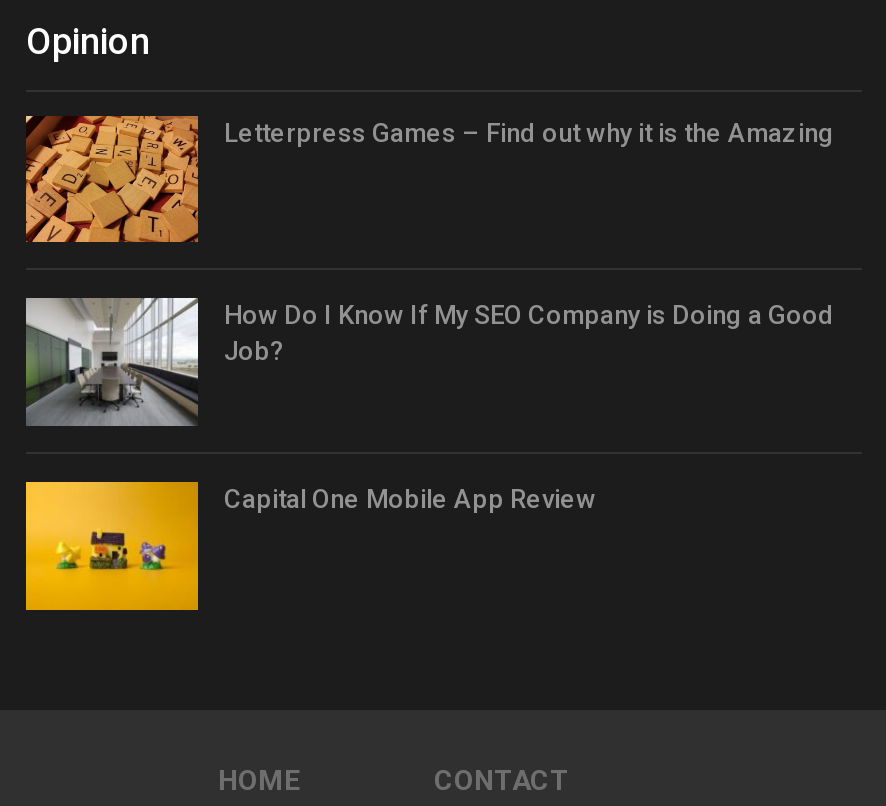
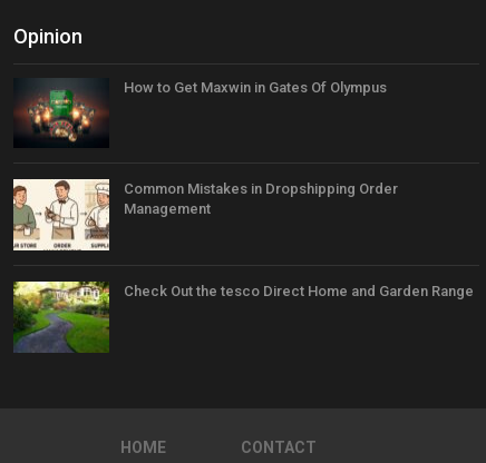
[24,114,834,244] [image] | Letterpress Games – Find out why it is the Amazing -> [13,78,387,148] [image] | How to Get Maxwin in Gates Of Olympus
[24,296,834,428] [image] | How Do I Know If My SEO Company is Doing a Good | Job? -> [12,179,398,252] [image] | Common Mistakes in Dropshipping Order | Management
[24,480,596,612] [image] | Capital One Mobile App Review -> [12,280,474,353] [image] | Check Out the tesco Direct Home and Garden Range

